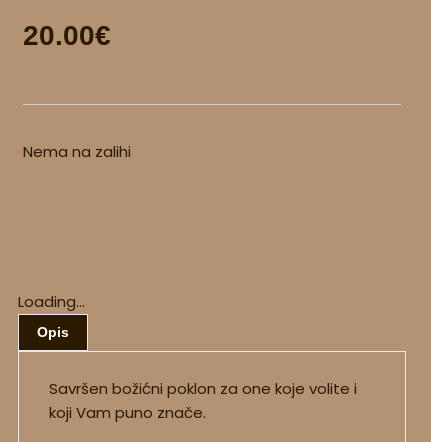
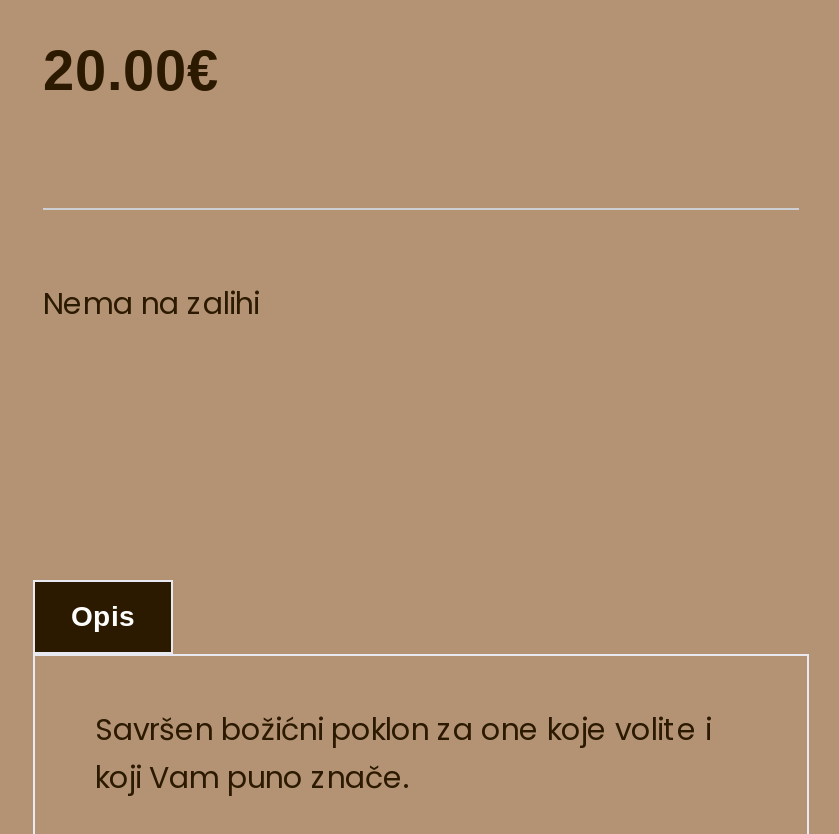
[18,291,85,312] Loading... -> none

